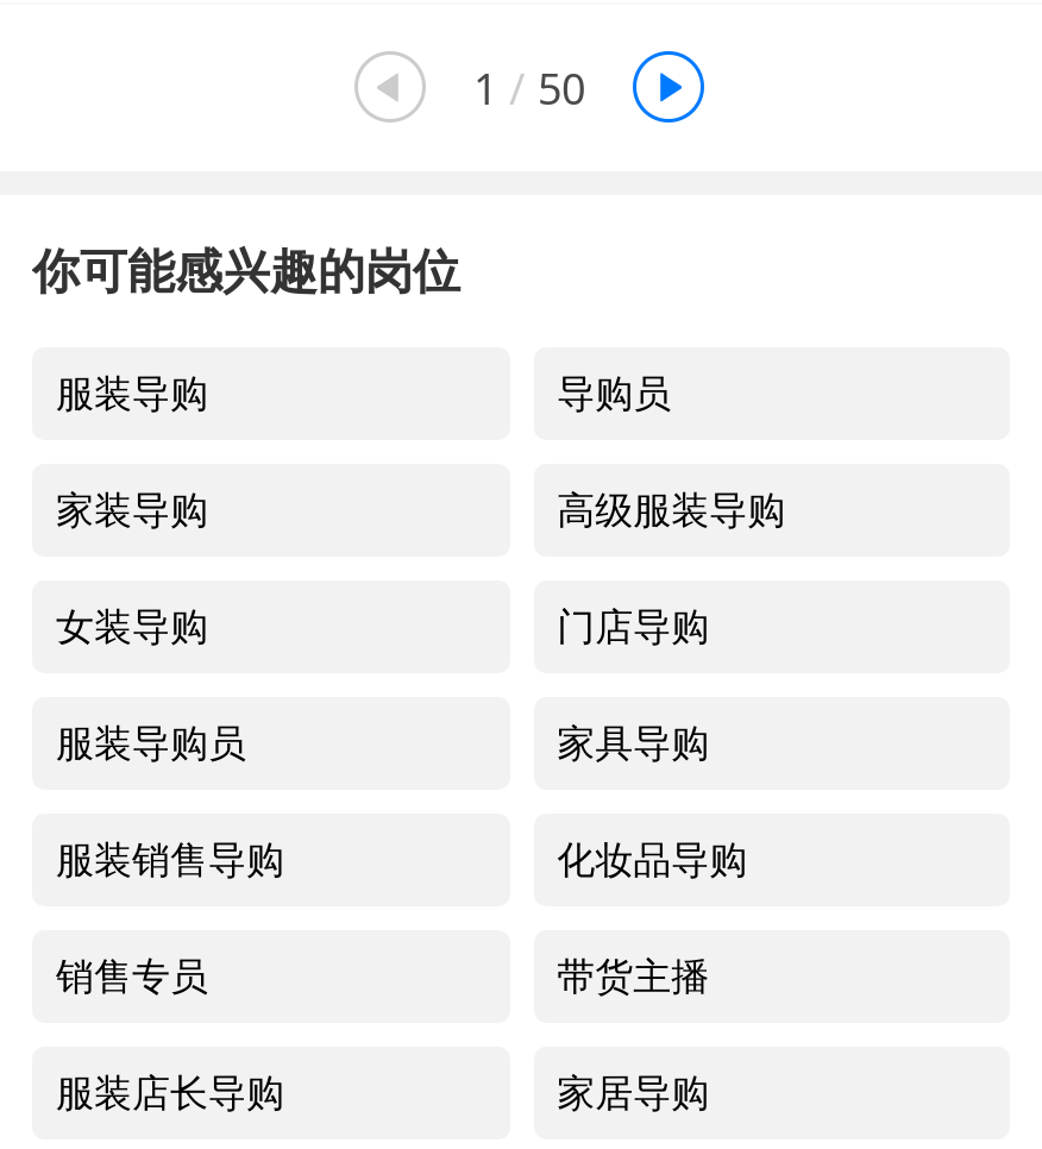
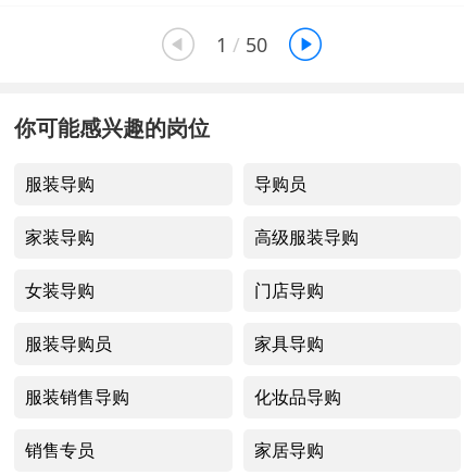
[56,949,709,1118] 带货主播 | 服装店长导购 -> none

